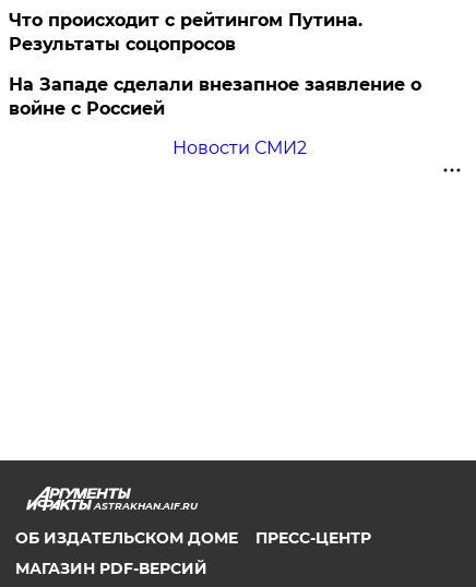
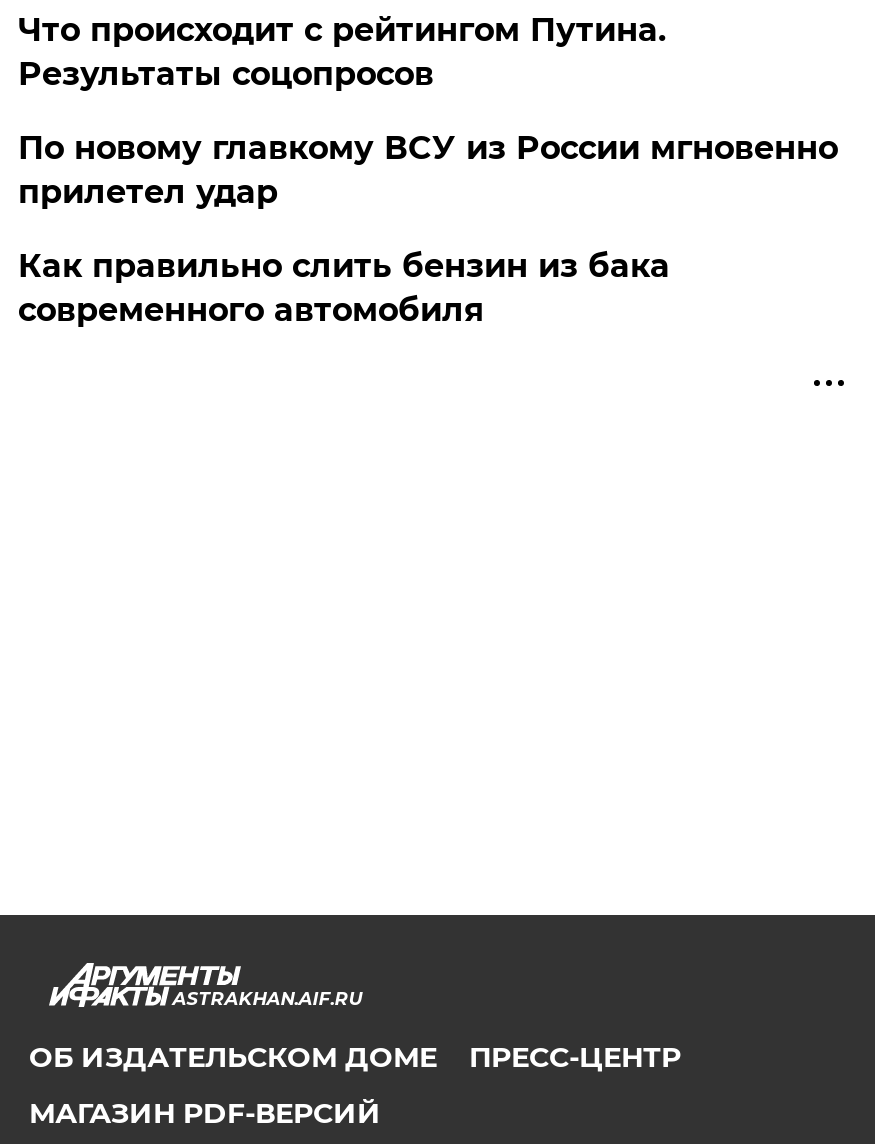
[9,75,422,119] На Западе сделали внезапное заявление о | войне с Россией -> [18,129,838,211] По новому главкому ВСУ из России мгновенно | прилетел удар
[172,138,306,159] Новости СМИ2 -> [18,247,670,329] Как правильно слить бензин из бака | современного автомобиля

